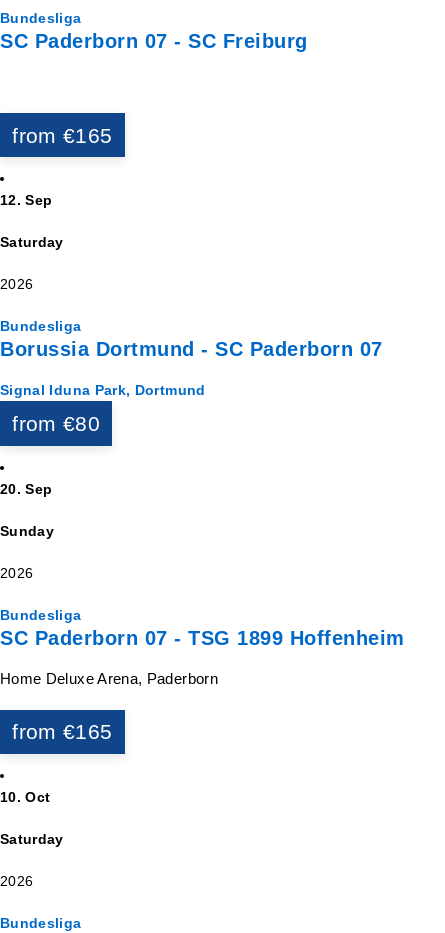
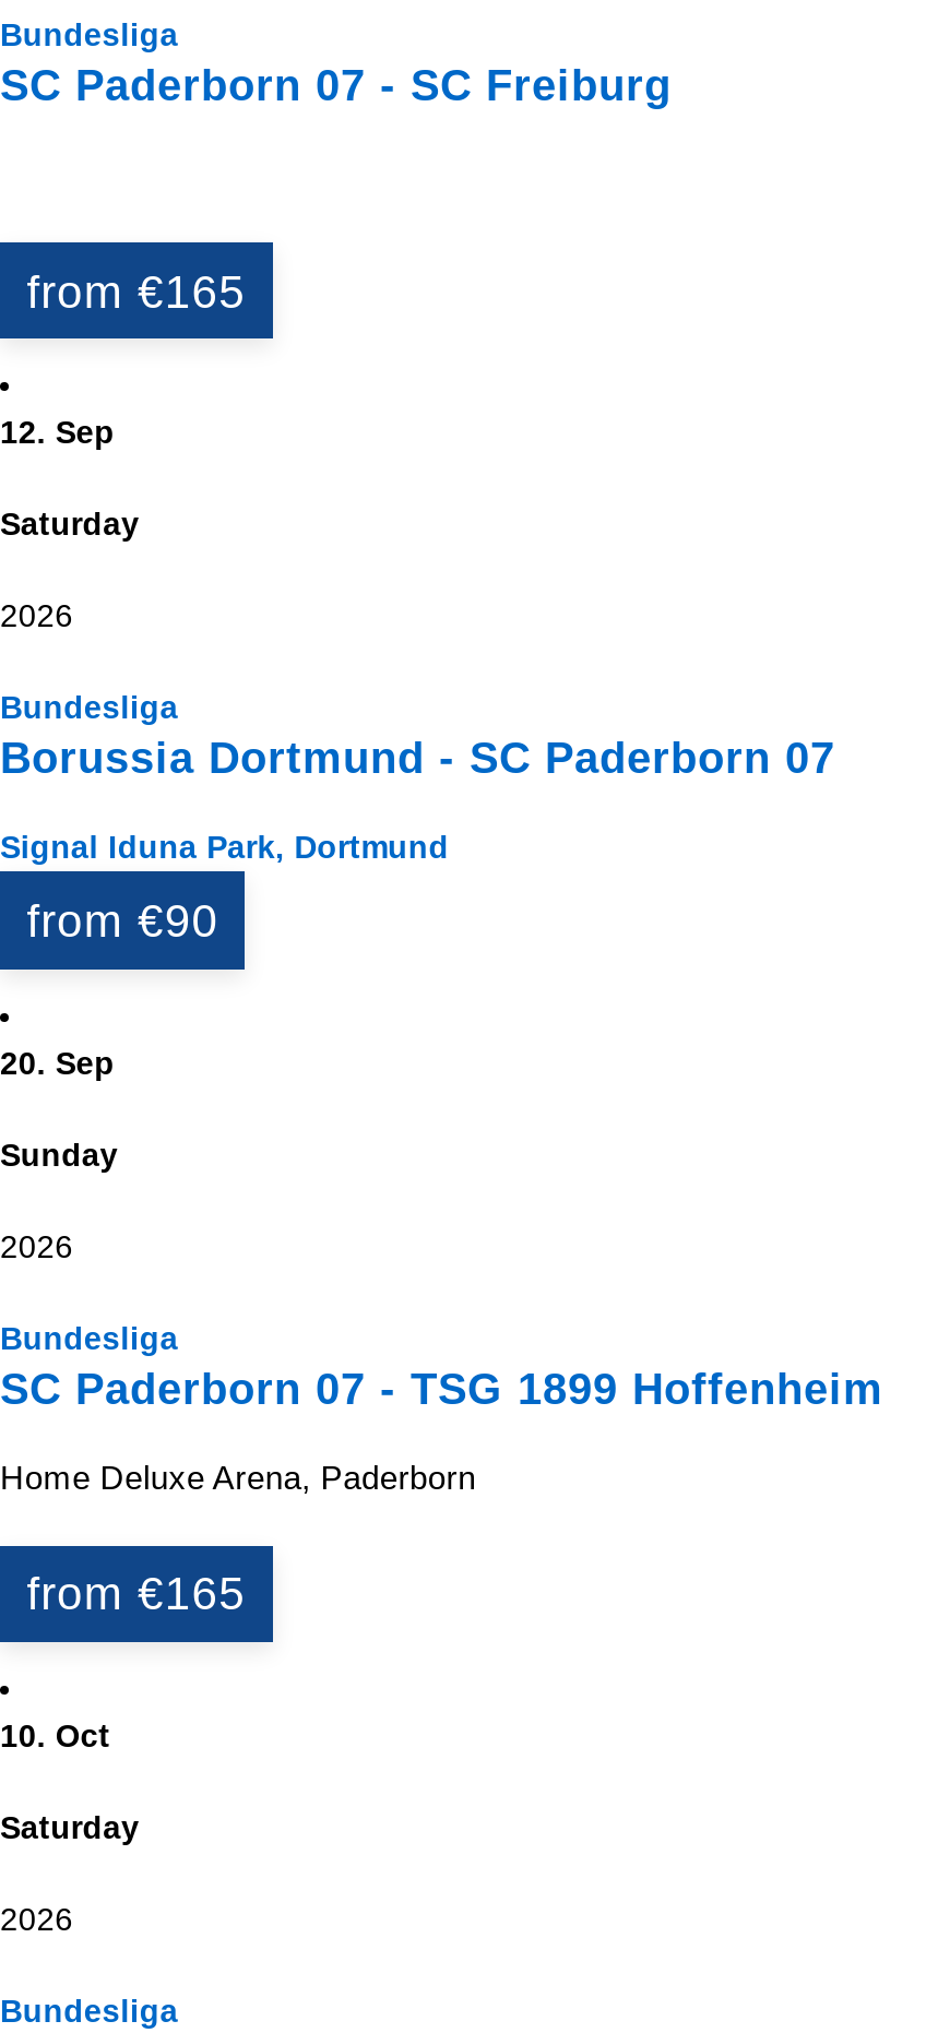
[12,412,100,435] from €80 -> [27,895,219,946] from €90

